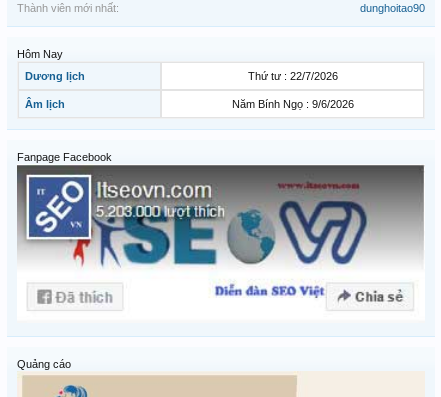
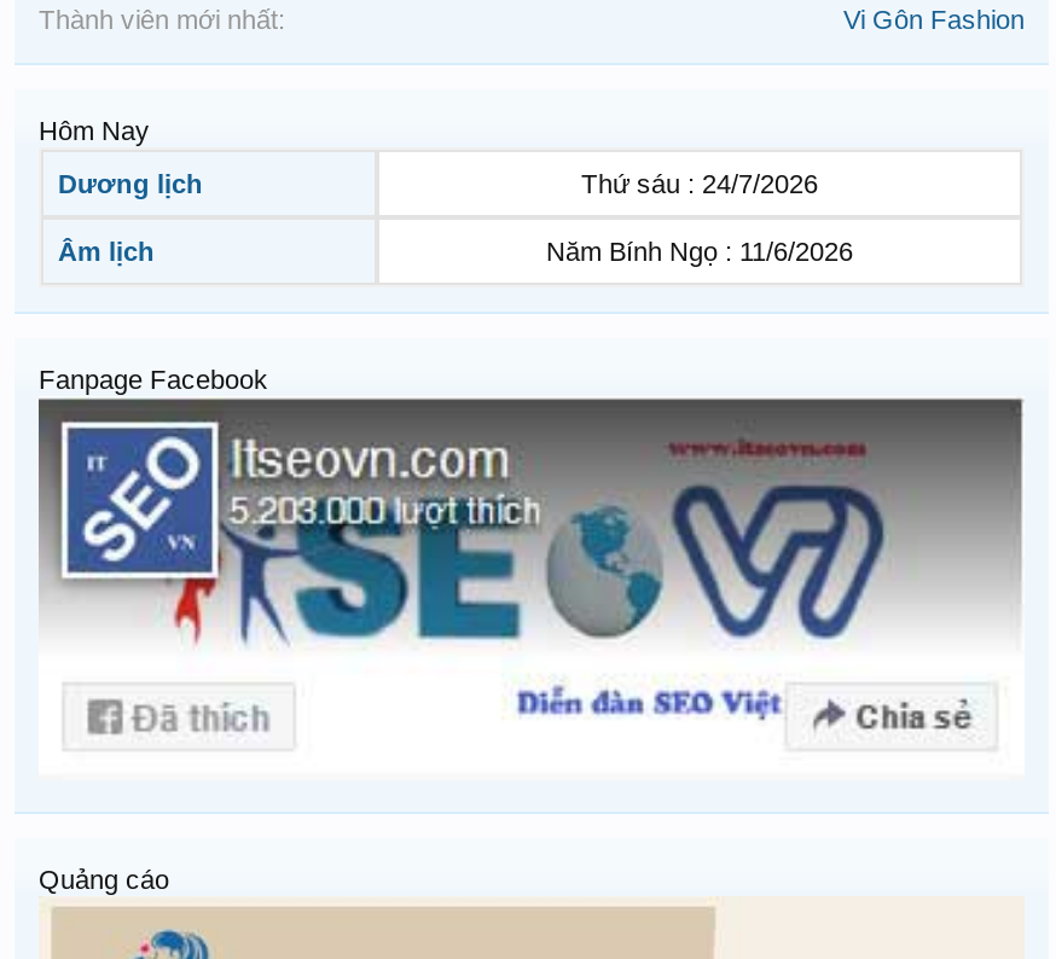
[360,2,425,14] dunghoitao90 -> [843,5,1025,34] Vi Gôn Fashion
[247,70,337,82] Thứ tư : 22/7/2026 -> [581,170,818,199] Thứ sáu : 24/7/2026
[231,98,353,110] Năm Bính Ngọ : 9/6/2026 -> [546,237,853,266] Năm Bính Ngọ : 11/6/2026

